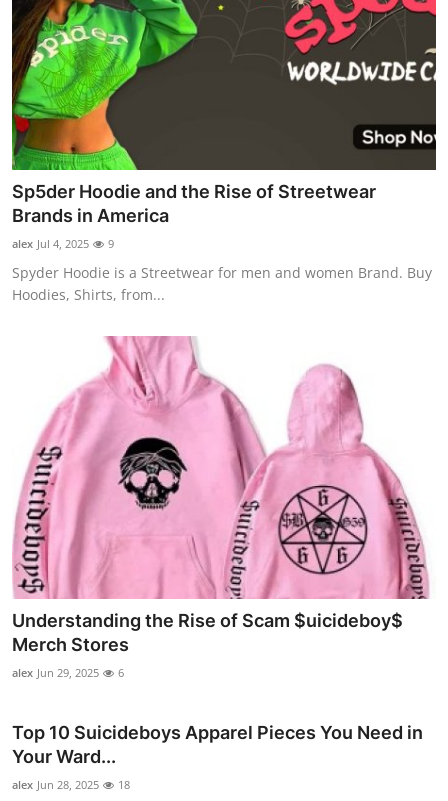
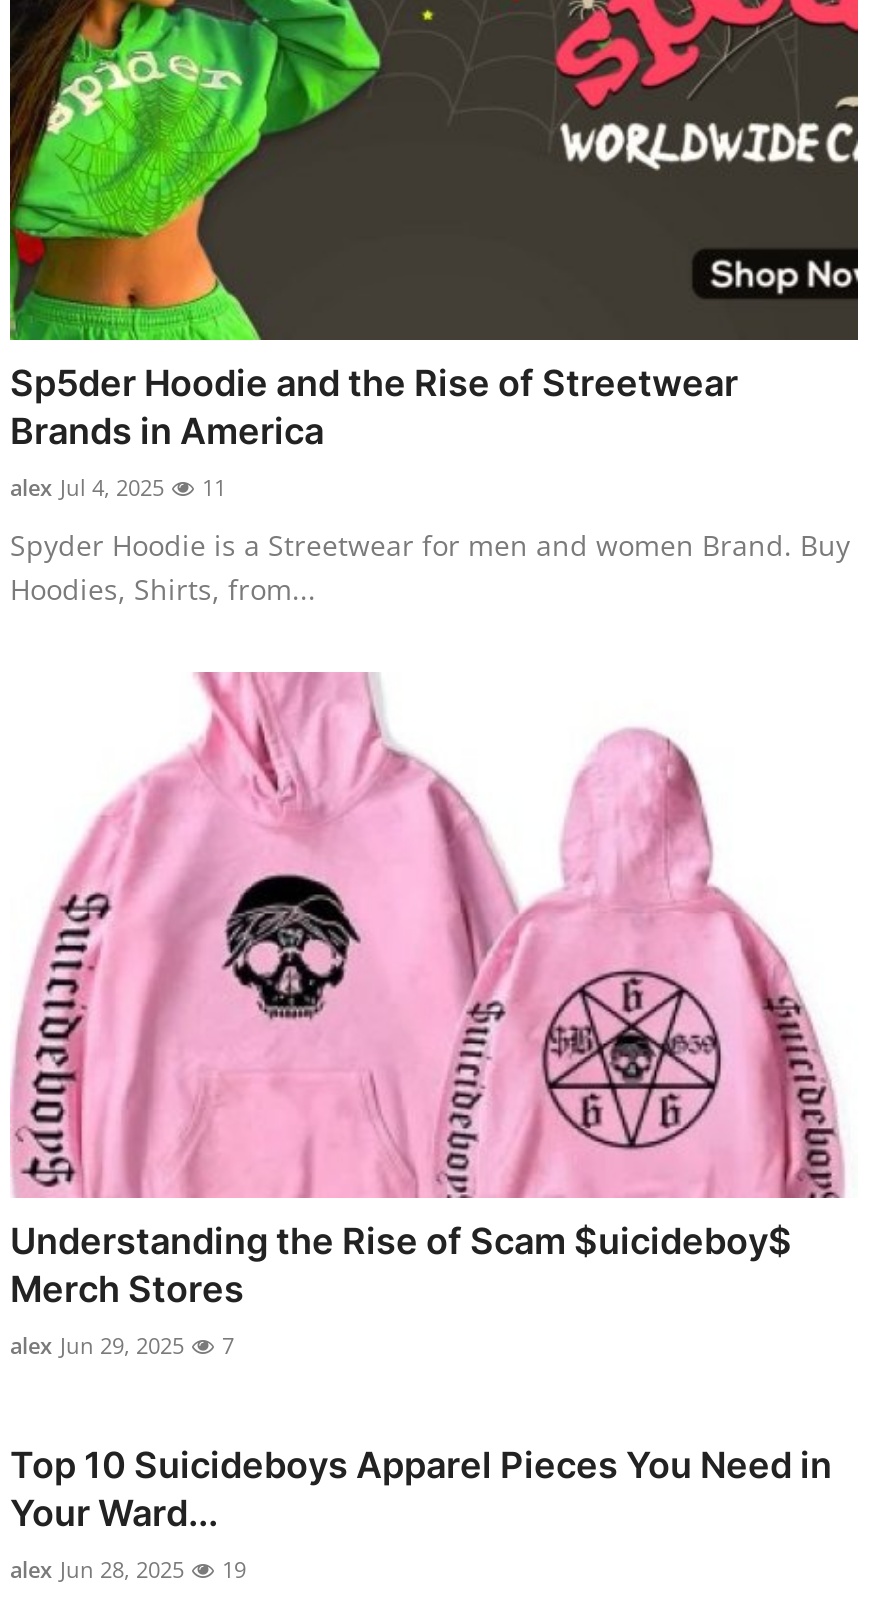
[12,236,114,251] alex Jul 4, 2025 9 -> [10,473,226,503] alex Jul 4, 2025 11
[12,665,124,680] alex Jun 29, 2025 6 -> [10,1330,234,1360] alex Jun 29, 2025 7
[12,777,130,792] alex Jun 28, 2025 18 -> [10,1554,246,1584] alex Jun 28, 2025 19

